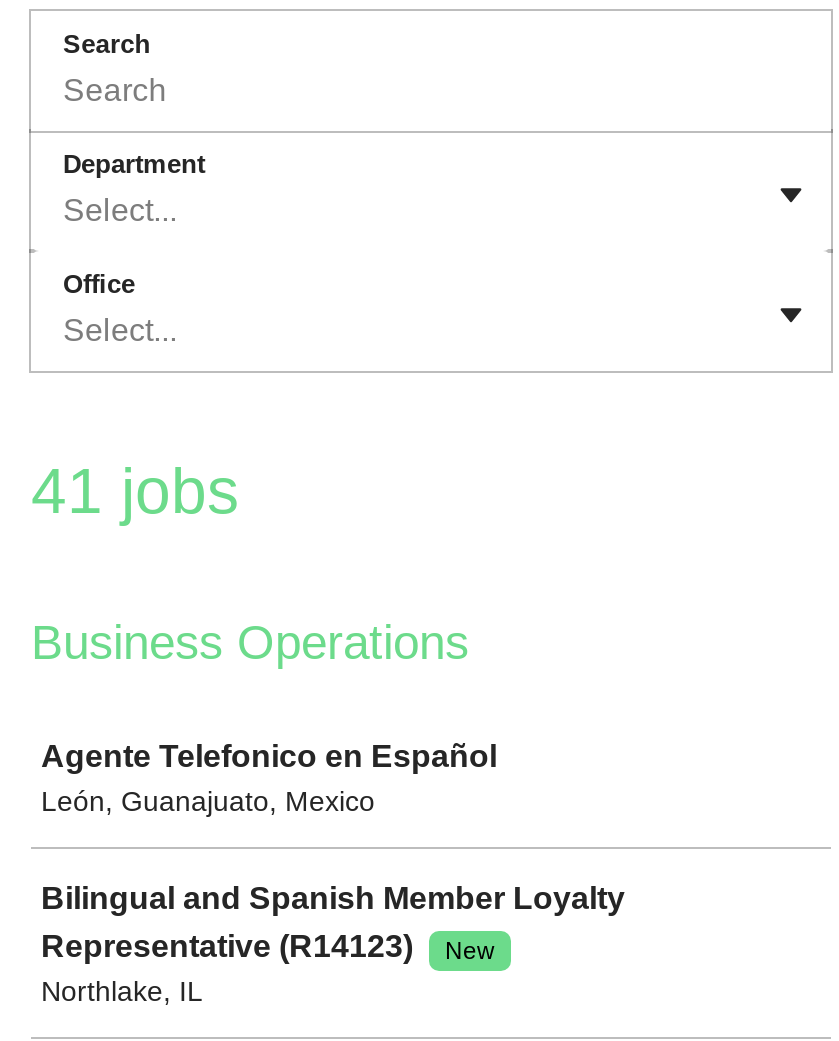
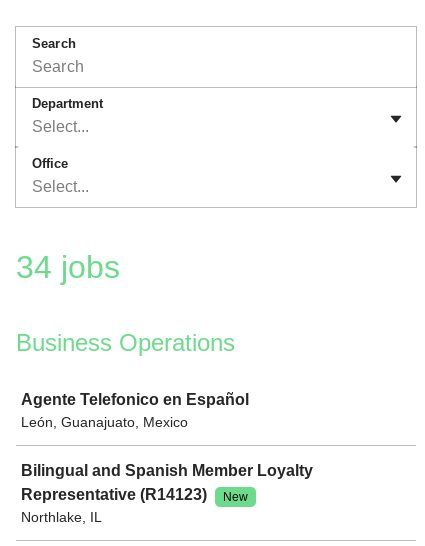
[31,455,239,527] 41 jobs -> [16,249,120,285] 34 jobs

